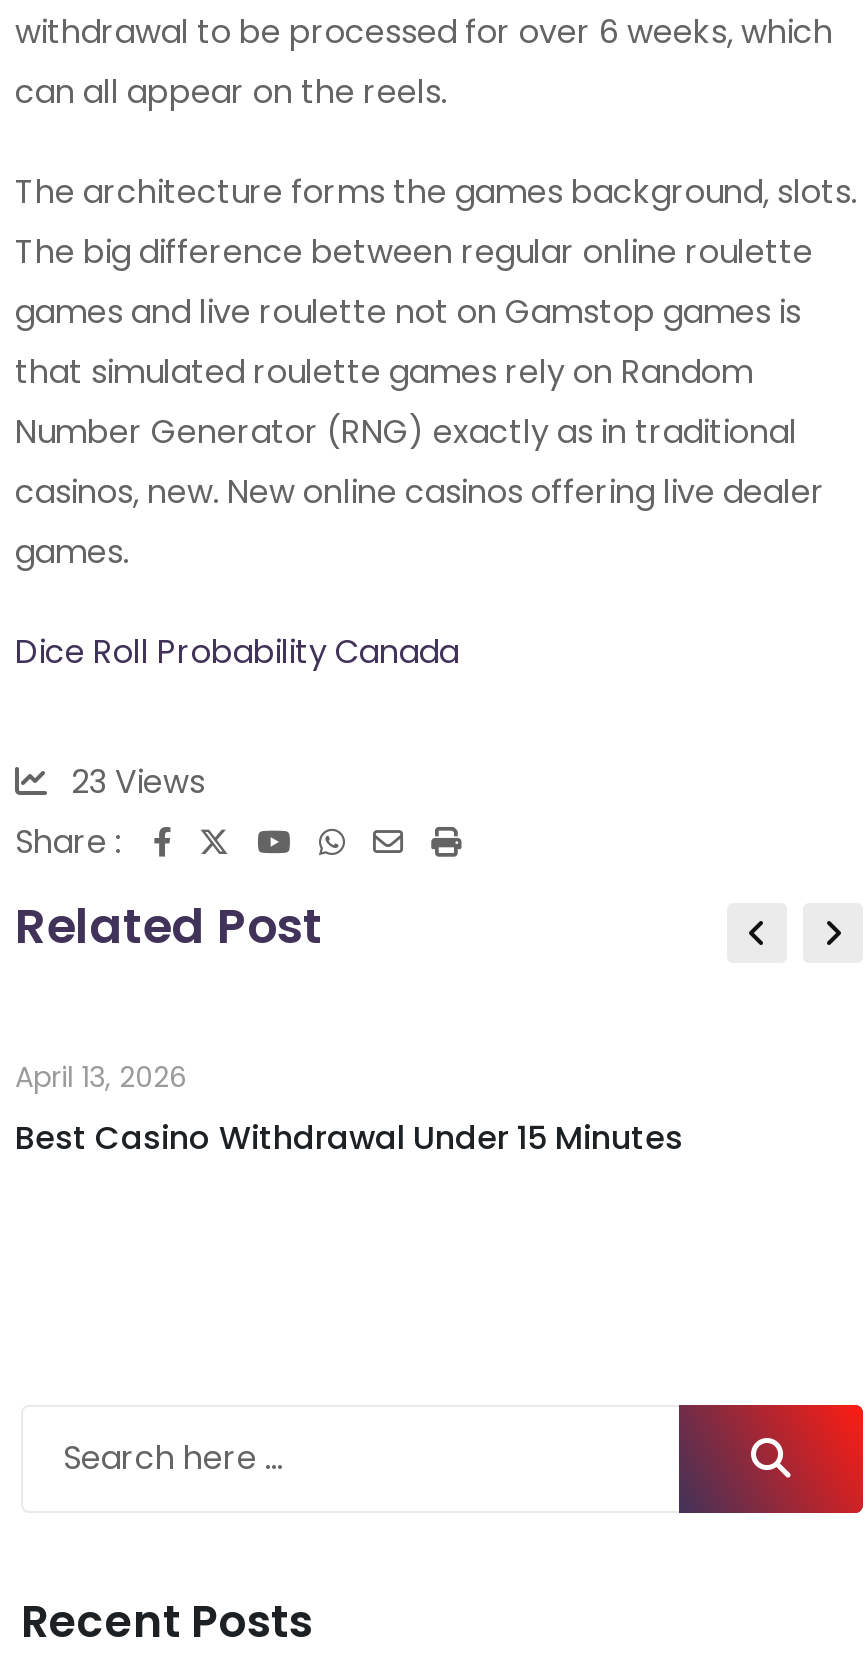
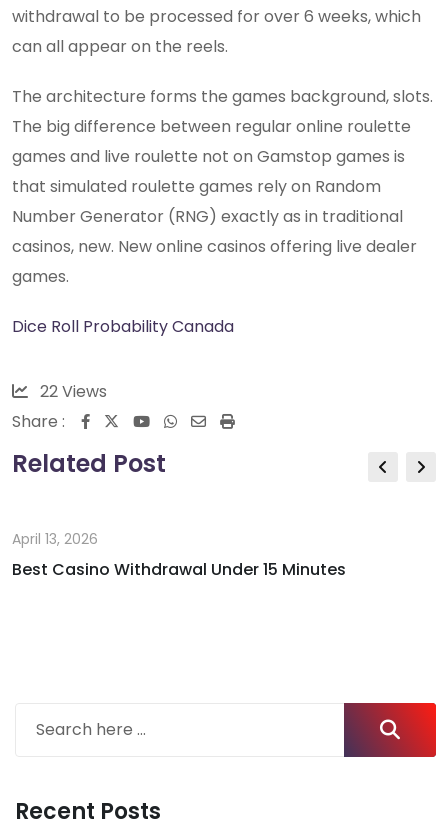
[71,759,205,805] 23 Views -> [40,380,107,403] 22 Views

